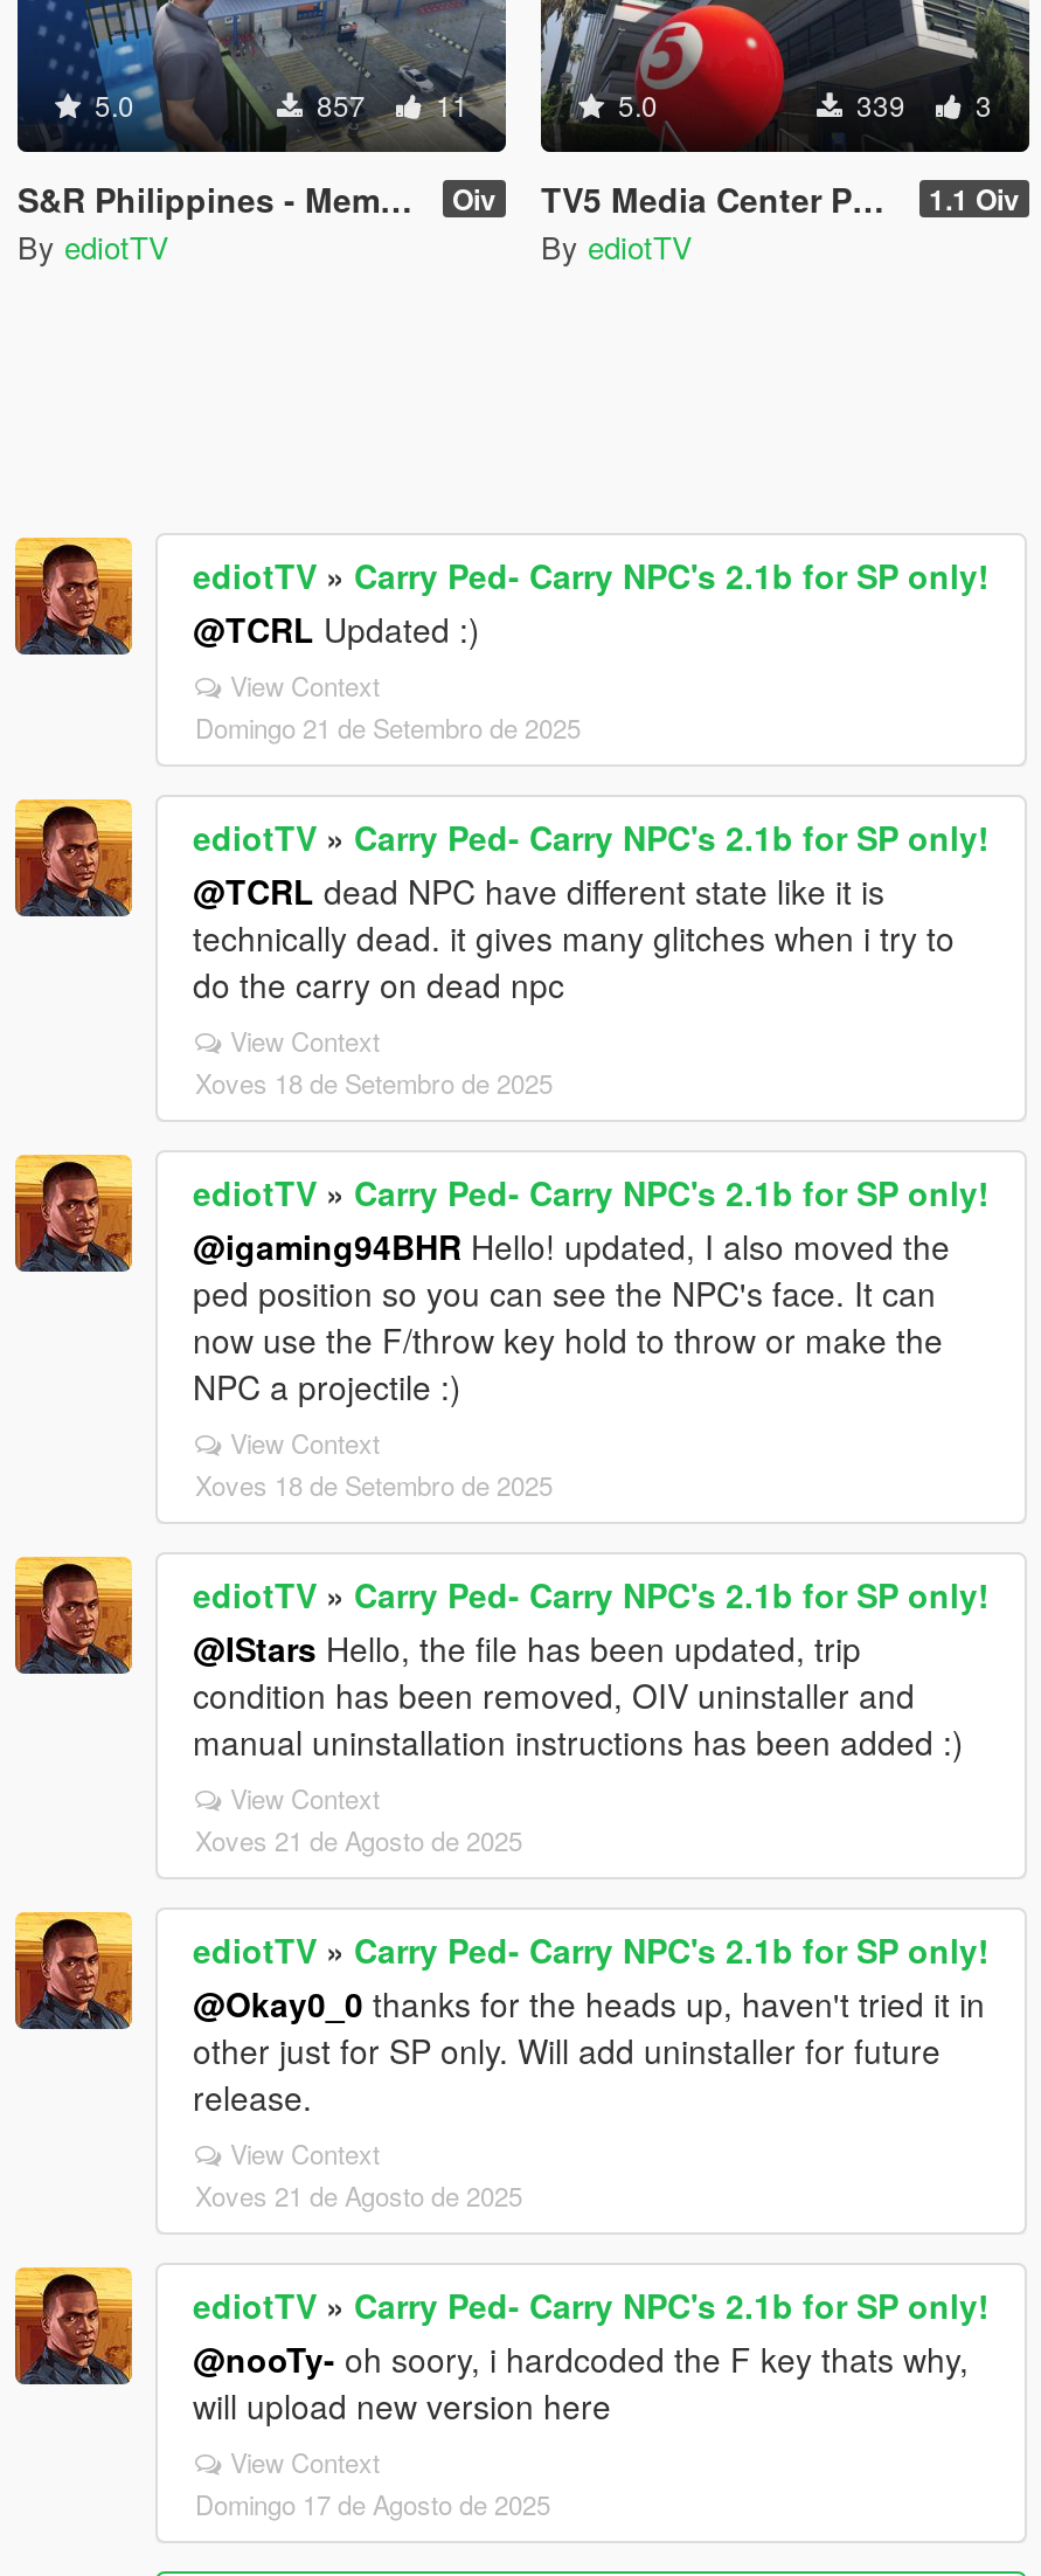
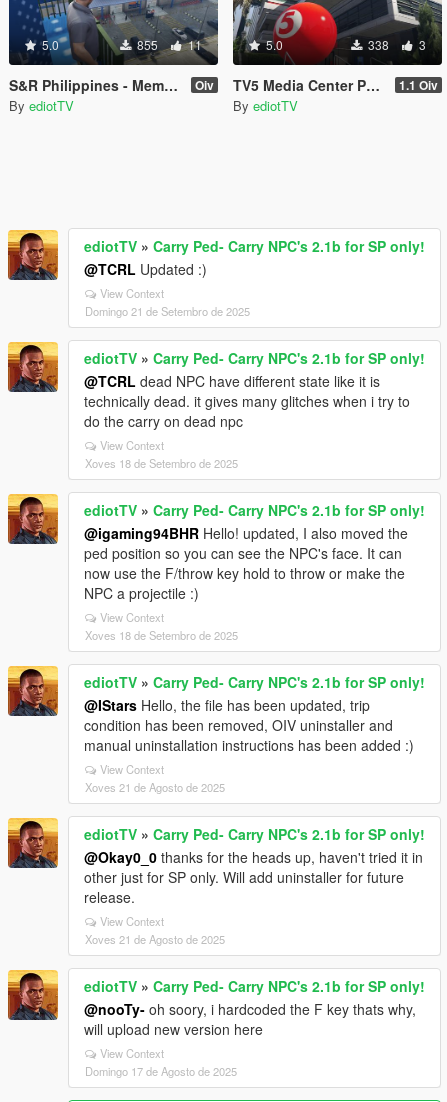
[310,85,373,125] 857 -> [134,36,161,53] 855
[849,85,992,125] 339 3 -> [365,36,426,53] 338 3

